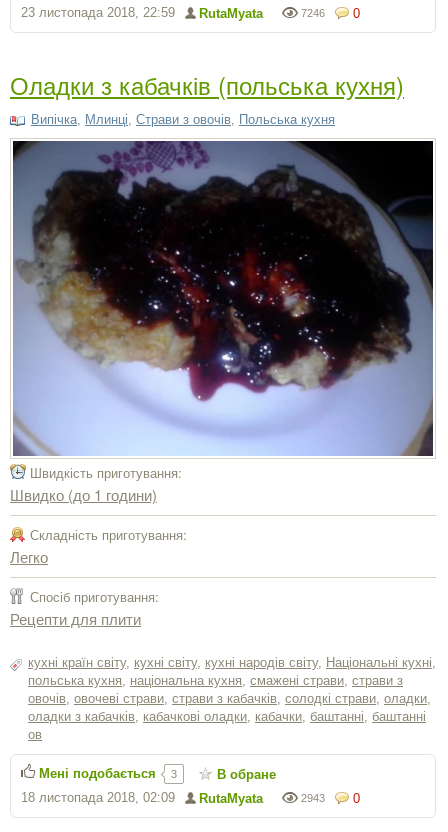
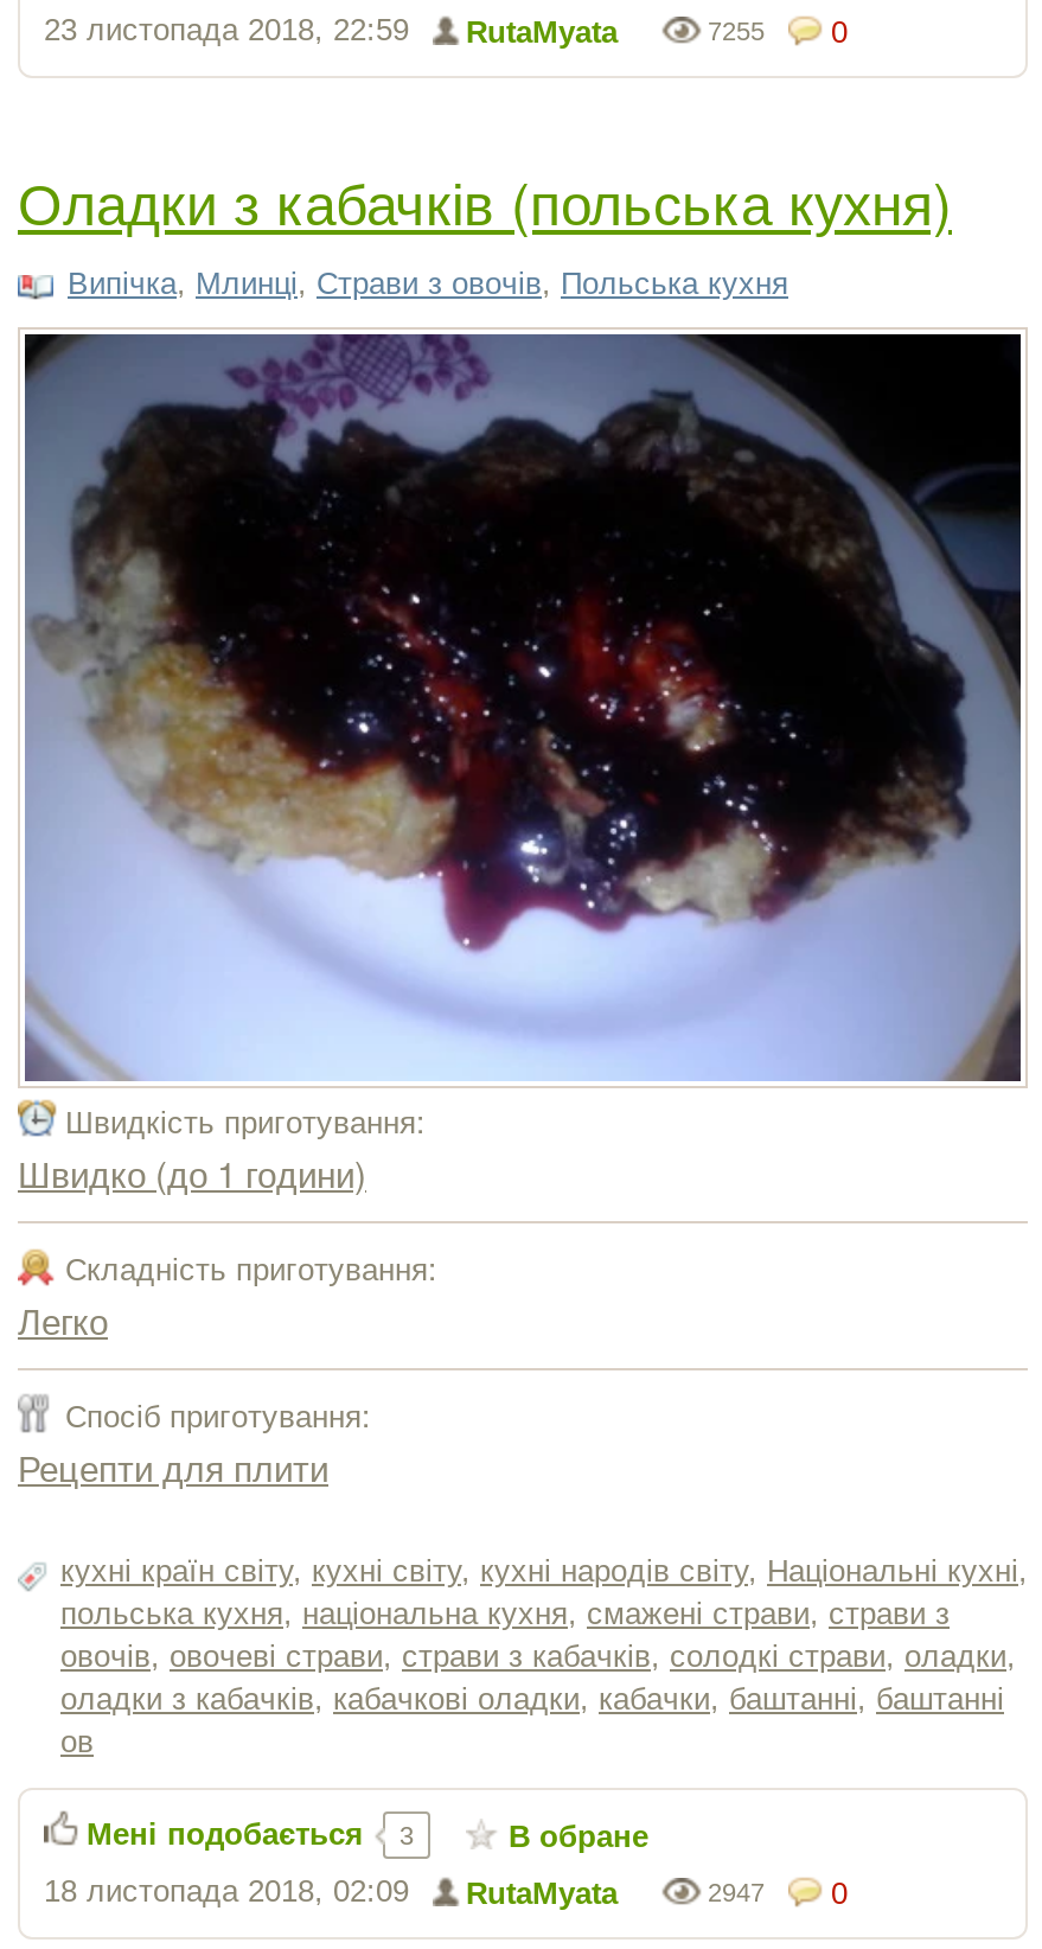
[301,6,325,18] 7246 -> [708,15,765,44] 7255
[301,791,325,803] 2943 -> [708,1877,765,1905] 2947

